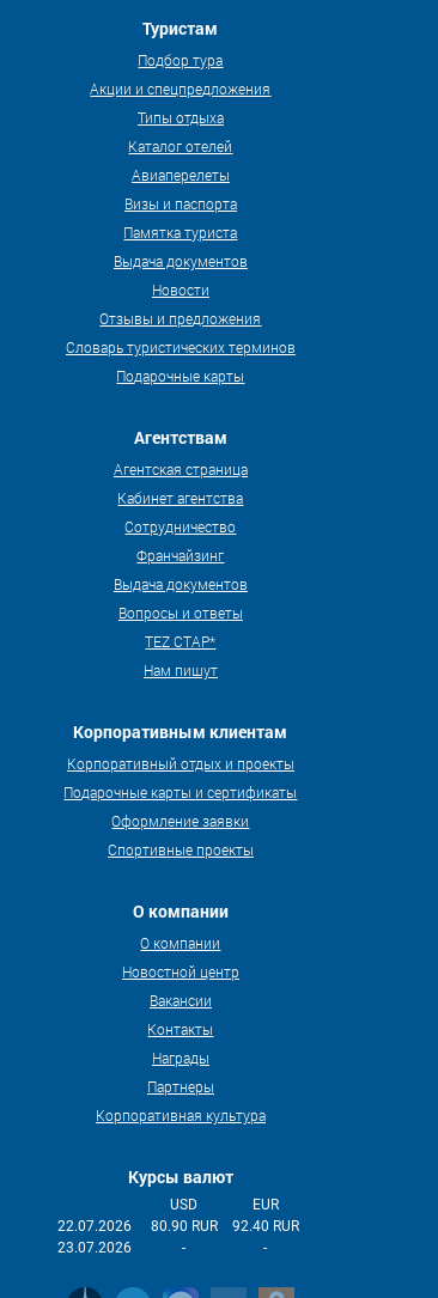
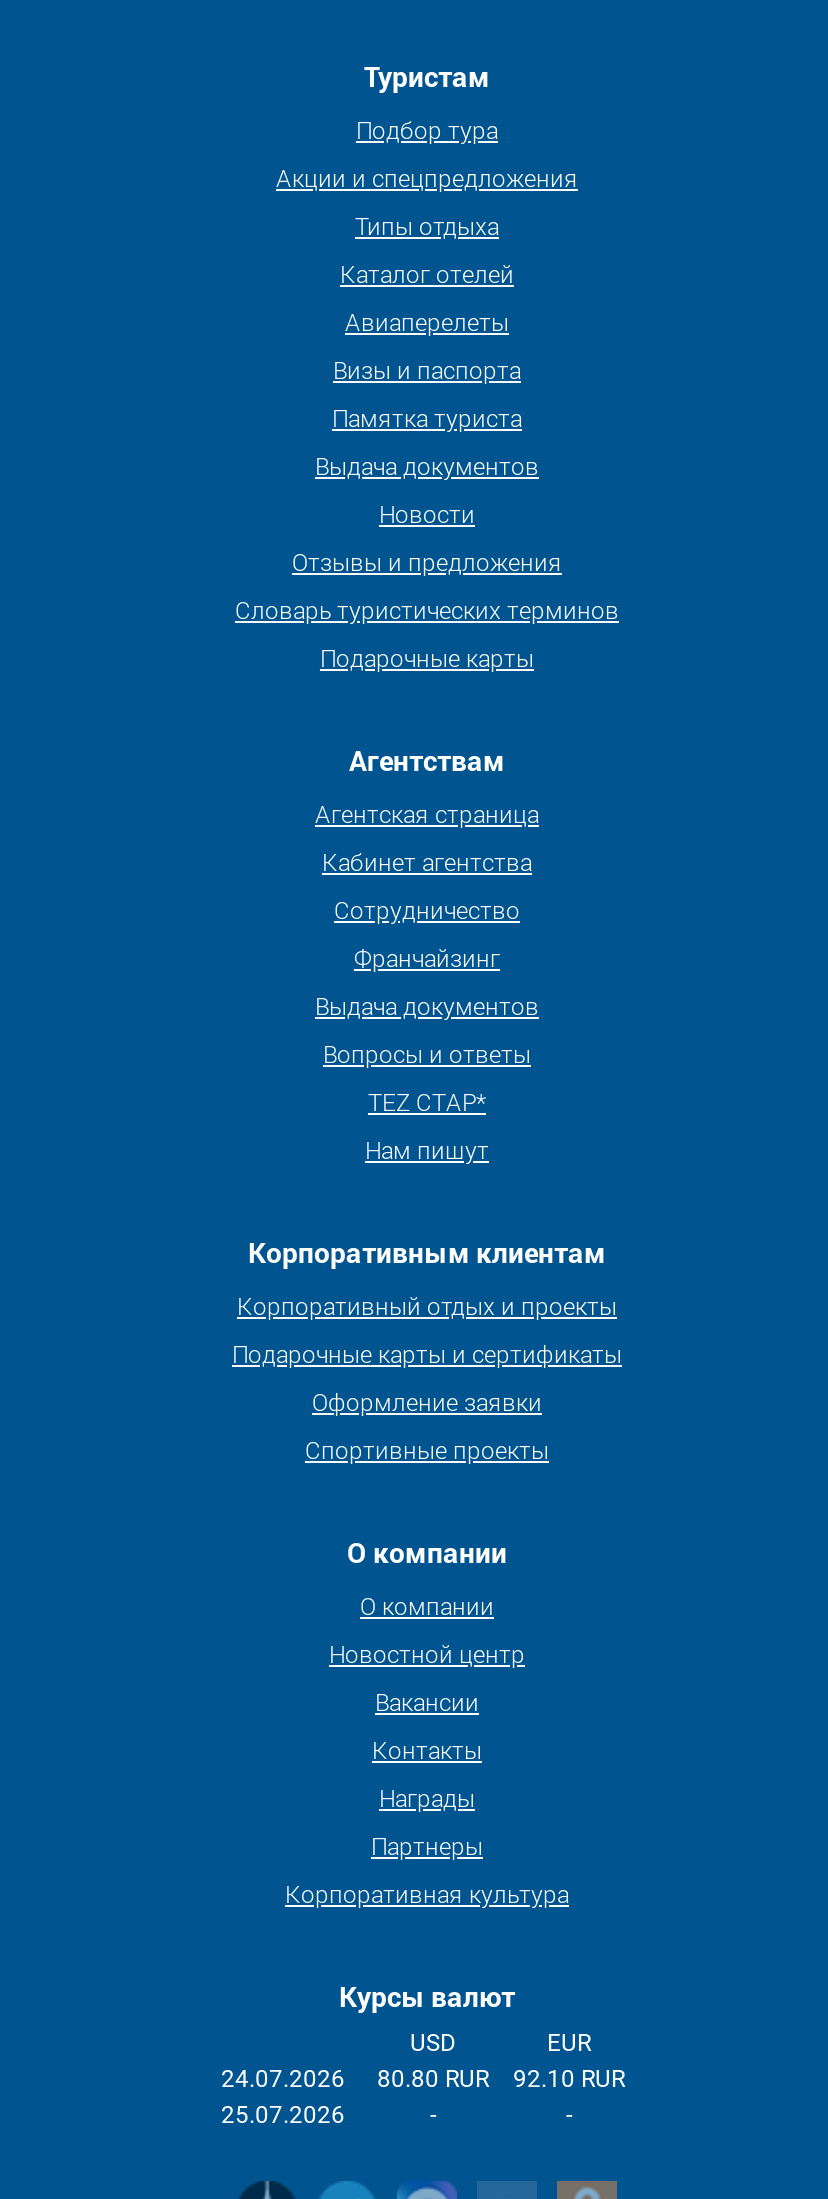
[57,1218,132,1235] 22.07.2026 -> [221,2065,345,2093] 24.07.2026
[151,1218,218,1235] 80.90 RUR -> [377,2065,489,2093] 80.80 RUR
[232,1218,299,1235] 92.40 RUR -> [513,2065,625,2093] 92.10 RUR
[57,1239,132,1256] 23.07.2026 -> [221,2101,345,2129] 25.07.2026

